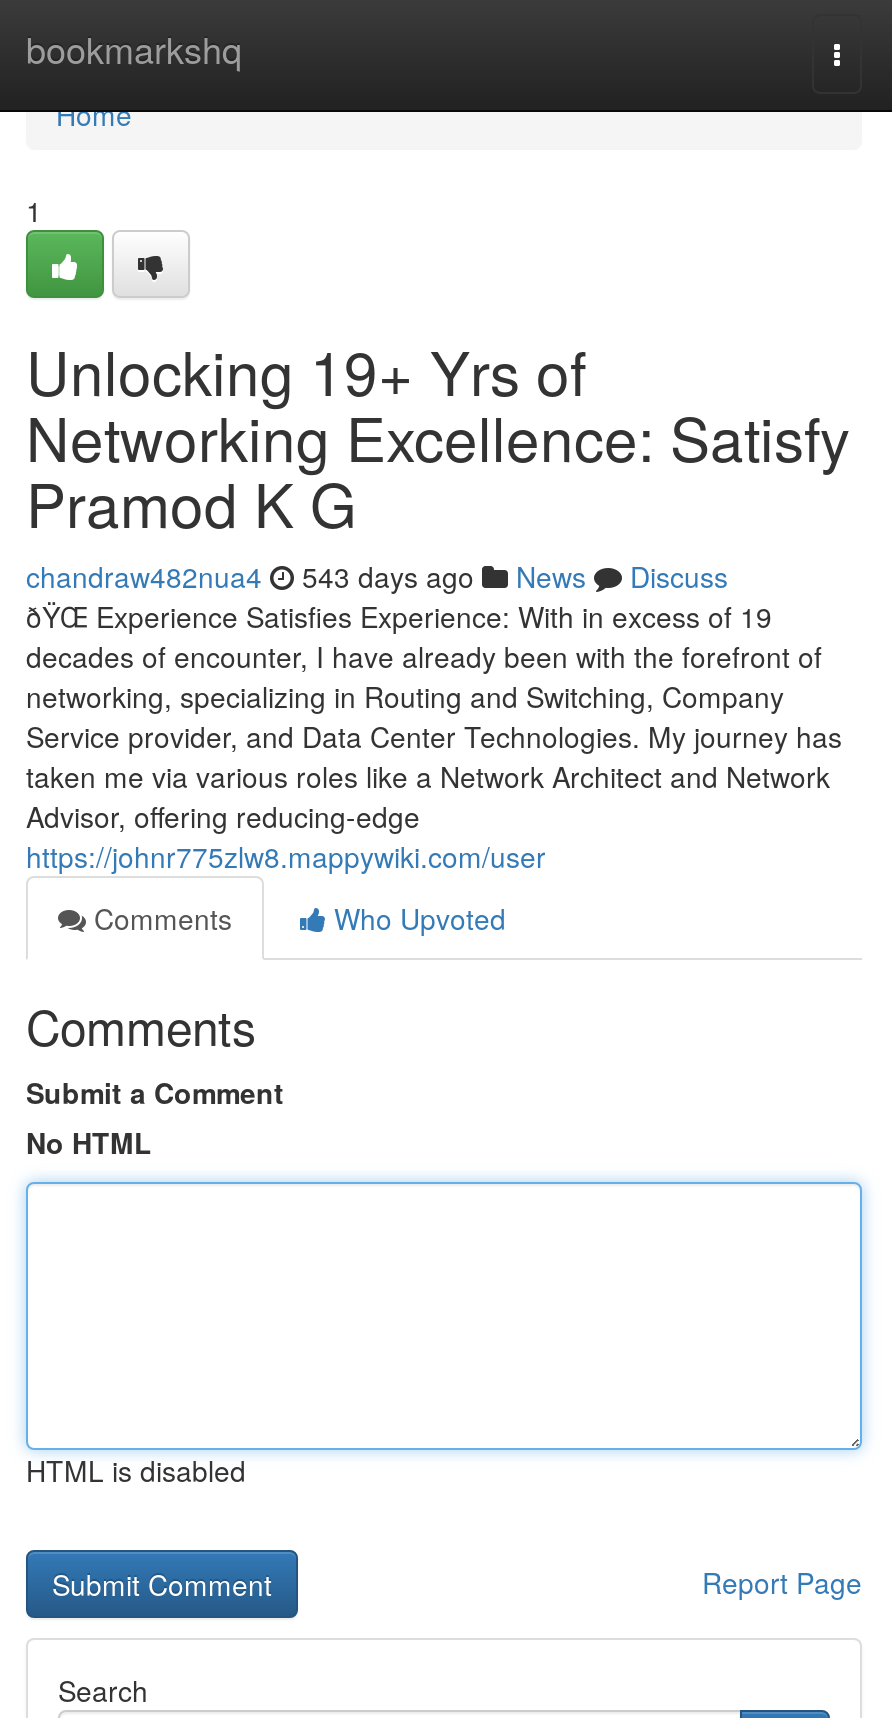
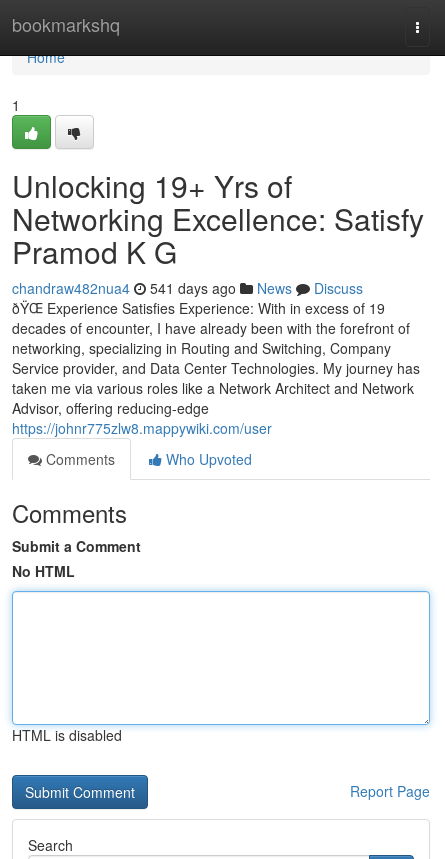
[26,556,728,596] chandraw482nua4 543 days ago News Discuss -> [12,278,363,298] chandraw482nua4 541 days ago News Discuss

